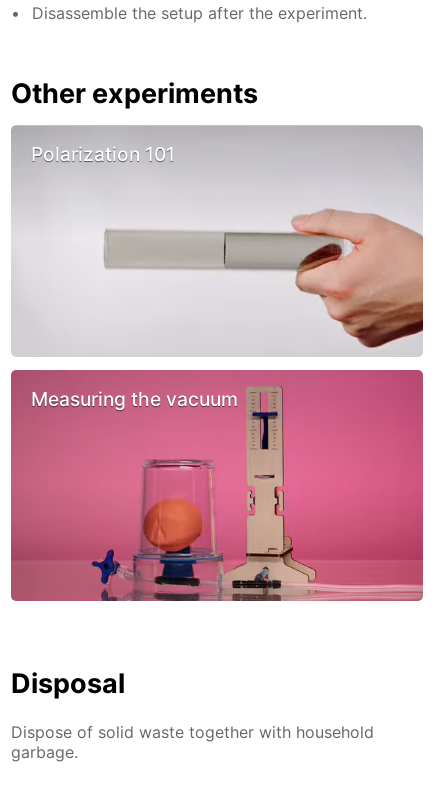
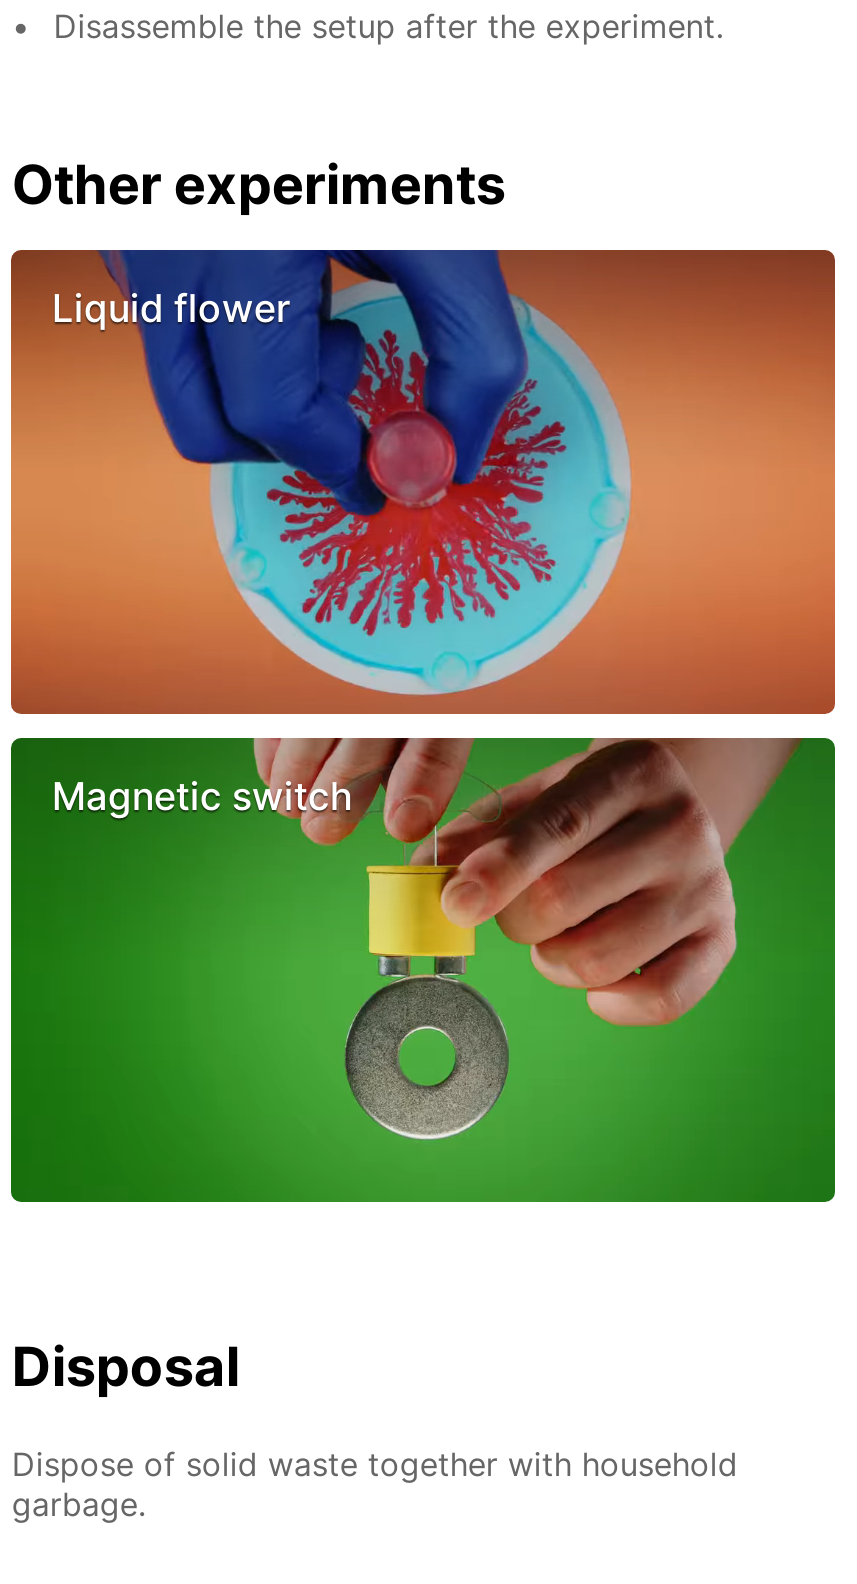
[11,125,424,357] [image] | Polarization 101 -> [9,248,837,716] [image] | Liquid flower
[10,369,424,602] [image] | Measuring the vacuum -> [9,736,837,1204] [image] | Magnetic switch

